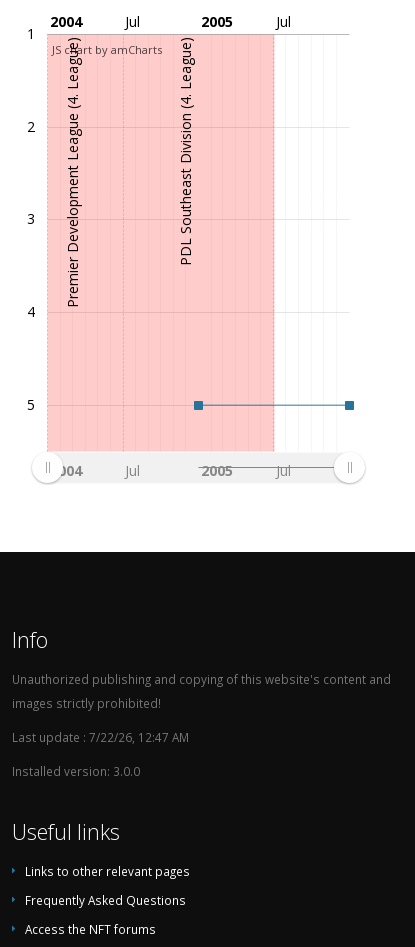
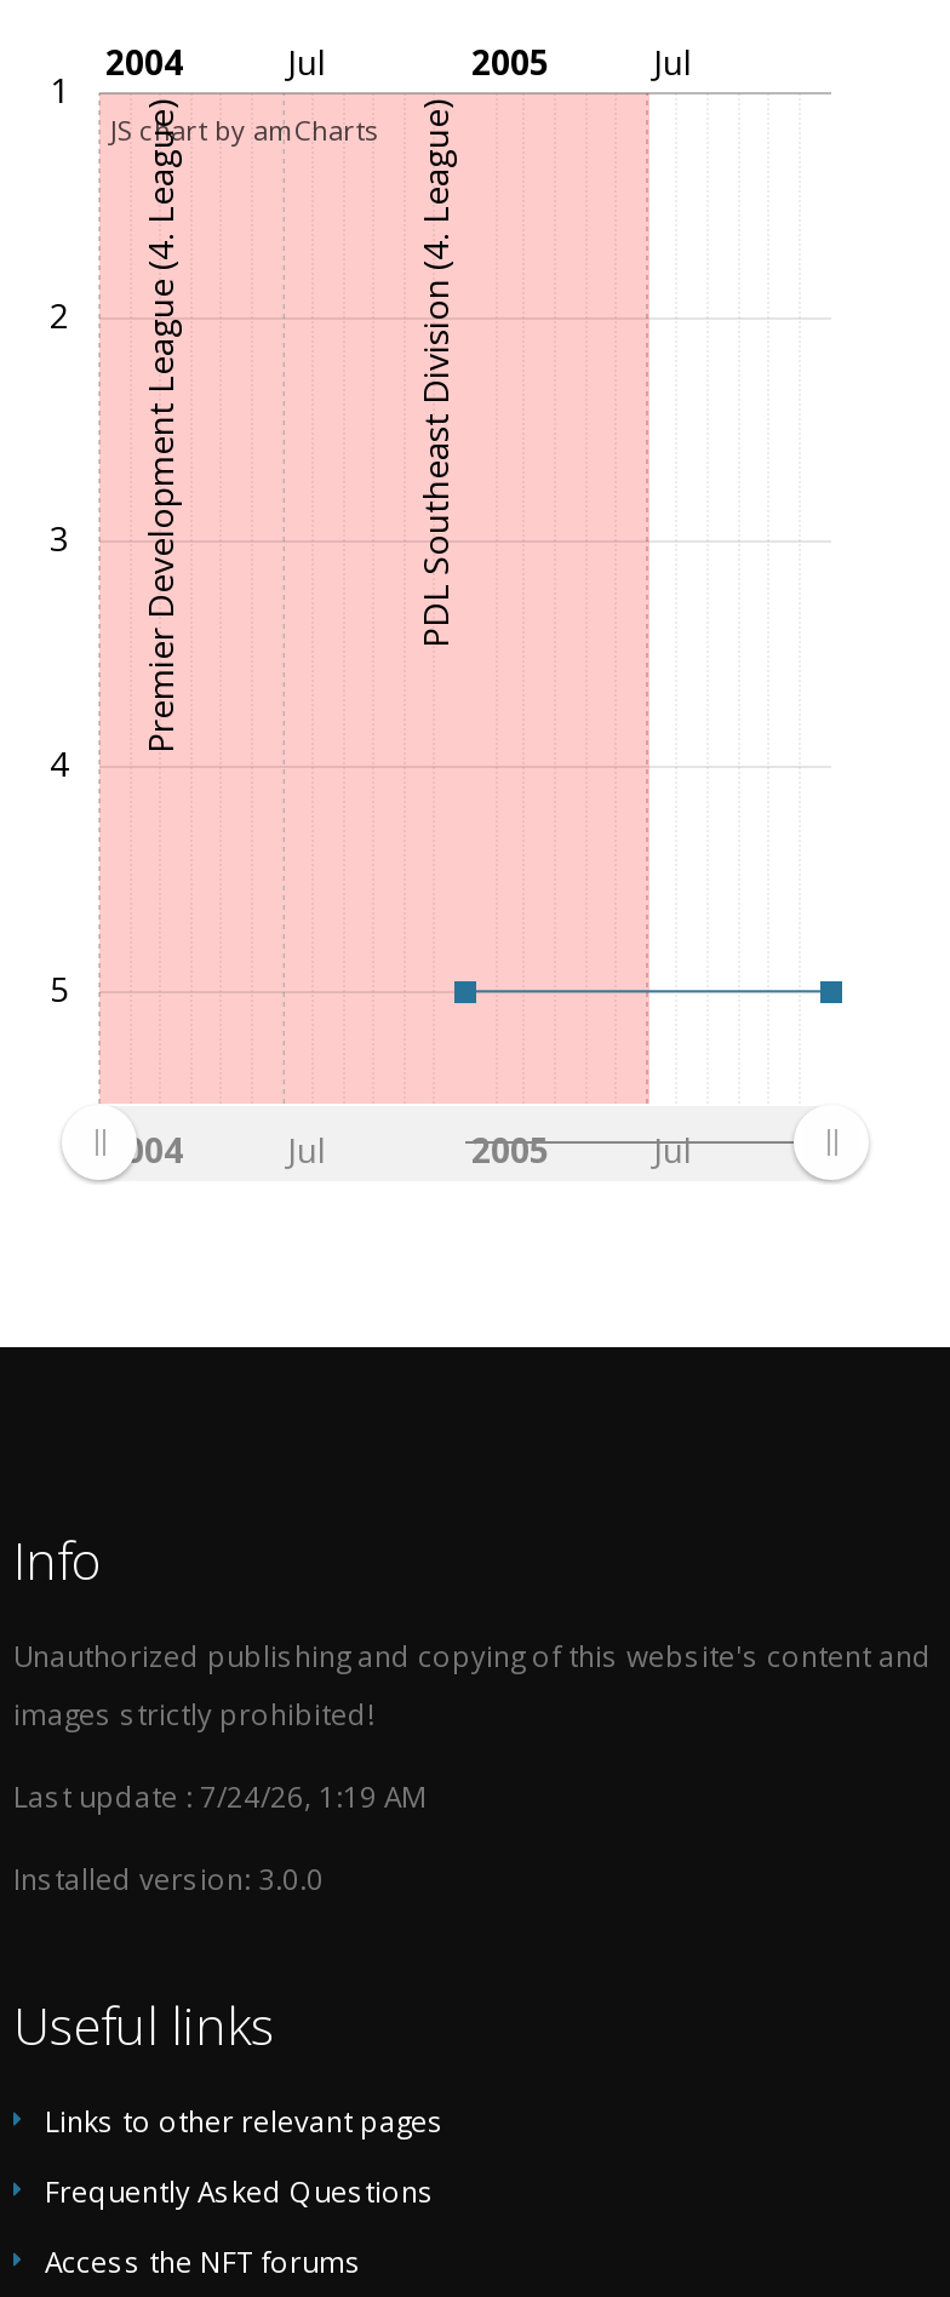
[12,729,189,745] Last update : 7/22/26, 12:47 AM -> [13,1776,425,1815] Last update : 7/24/26, 1:19 AM

